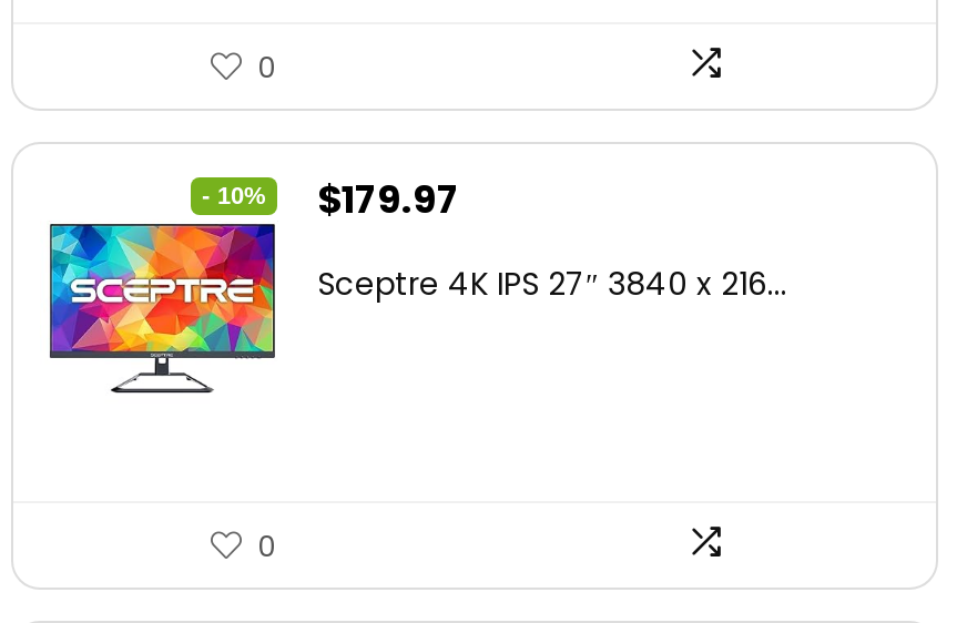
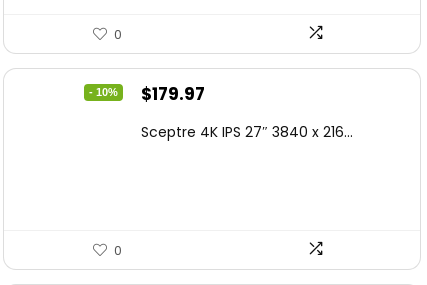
[47,222,277,395] [image] -> none

